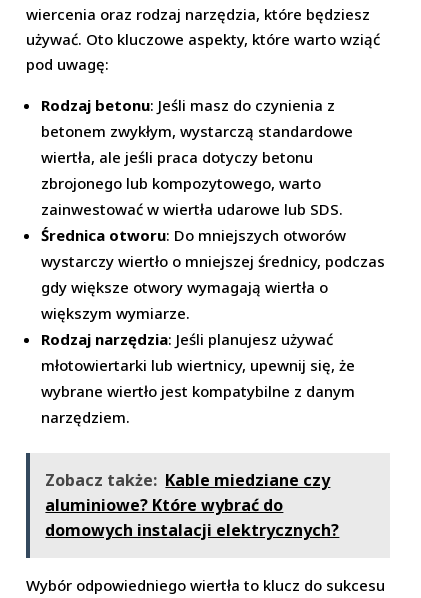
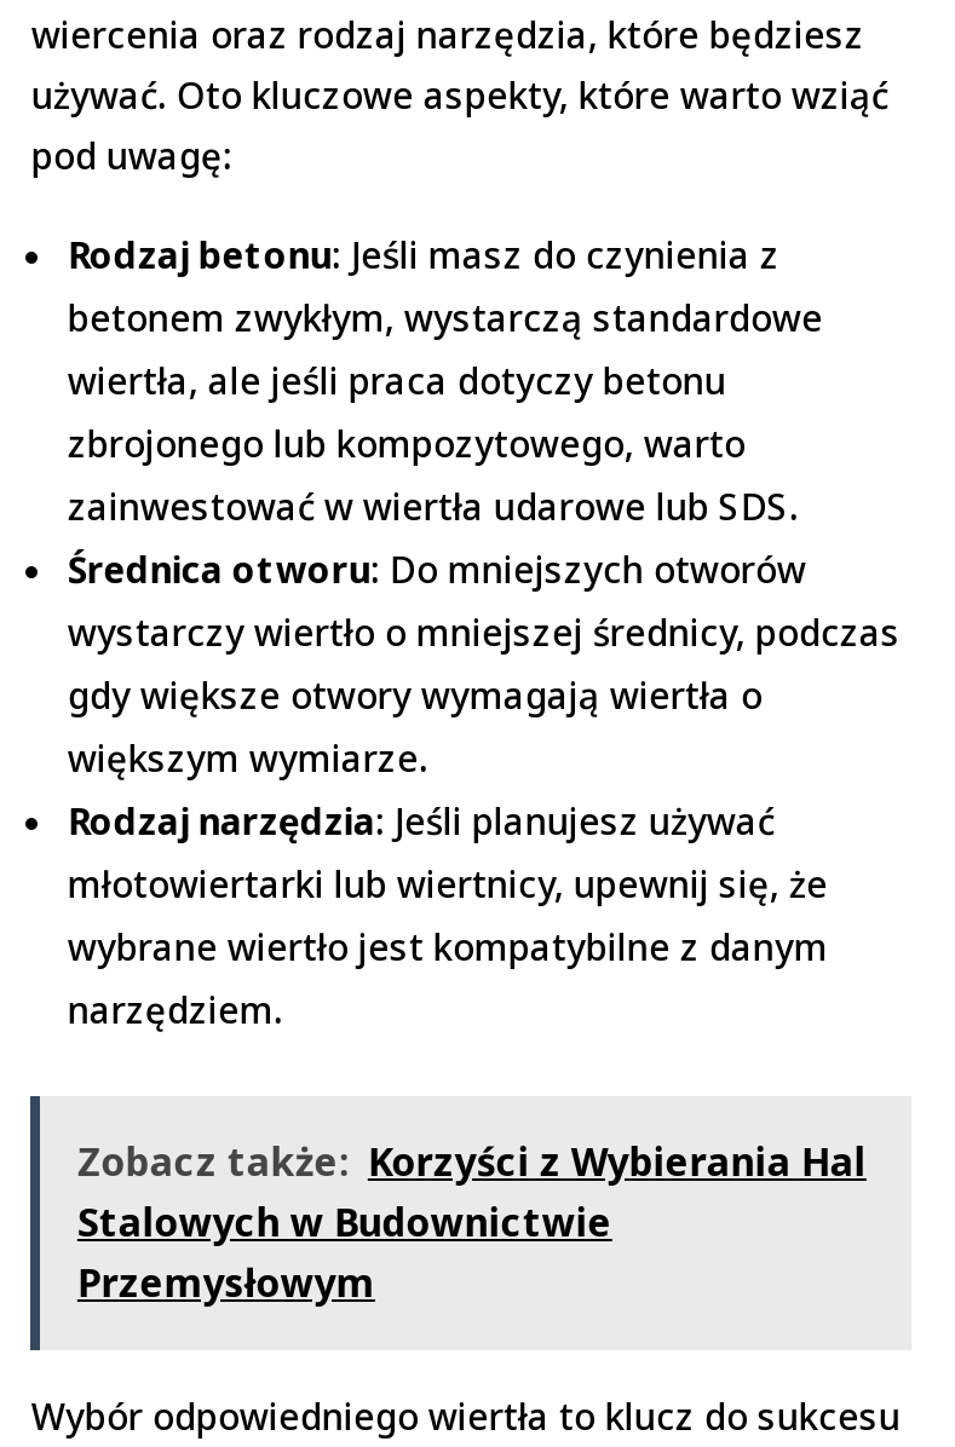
[45,469,339,541] Zobacz także: Kable miedziane czy | aluminiowe? Które wybrać do | domowych instalacji elektrycznych? -> [77,1134,866,1308] Zobacz także: Korzyści z Wybierania Hal | Stalowych w Budownictwie | Przemysłowym

